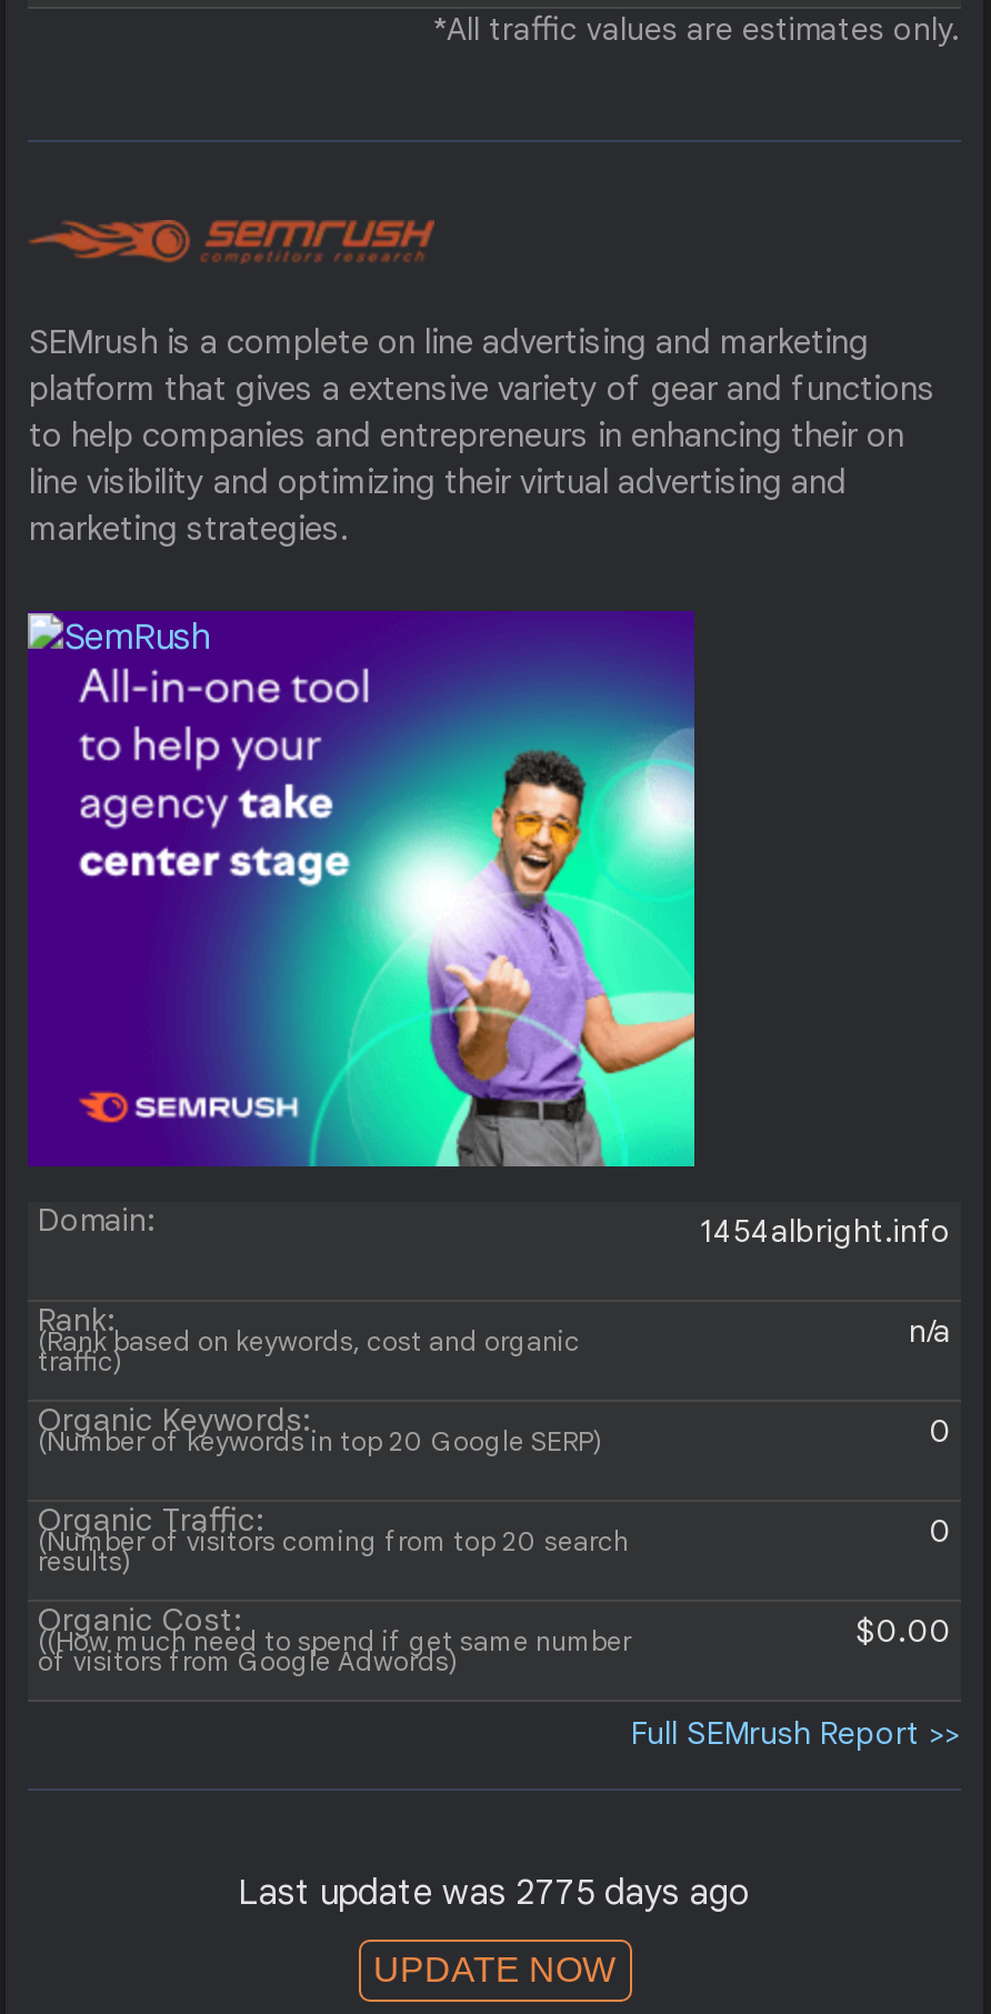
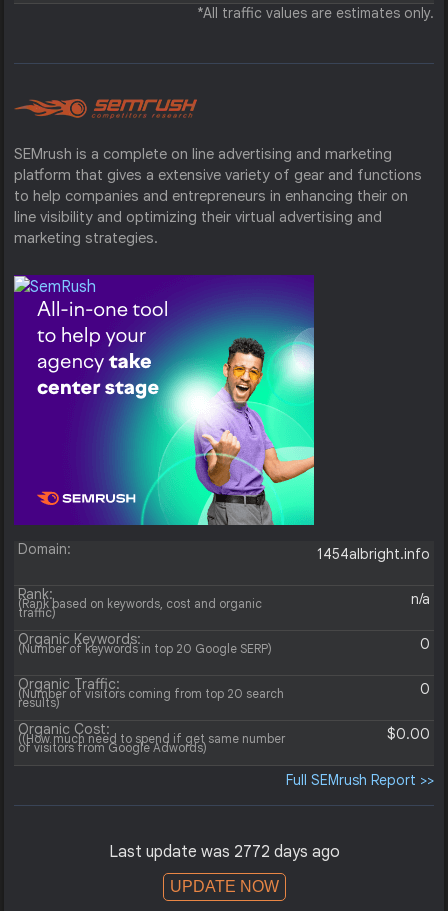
[238,1871,751,1916] Last update was 2775 days ago -> [108,842,339,862] Last update was 2772 days ago

